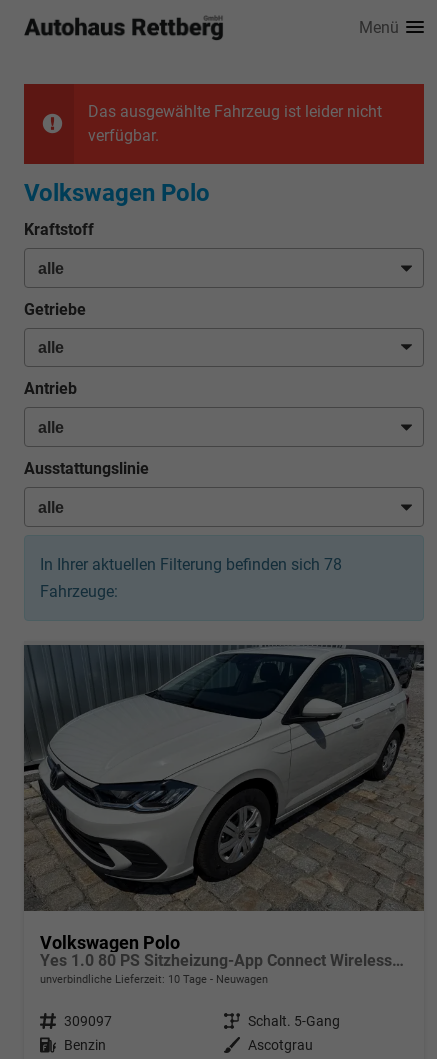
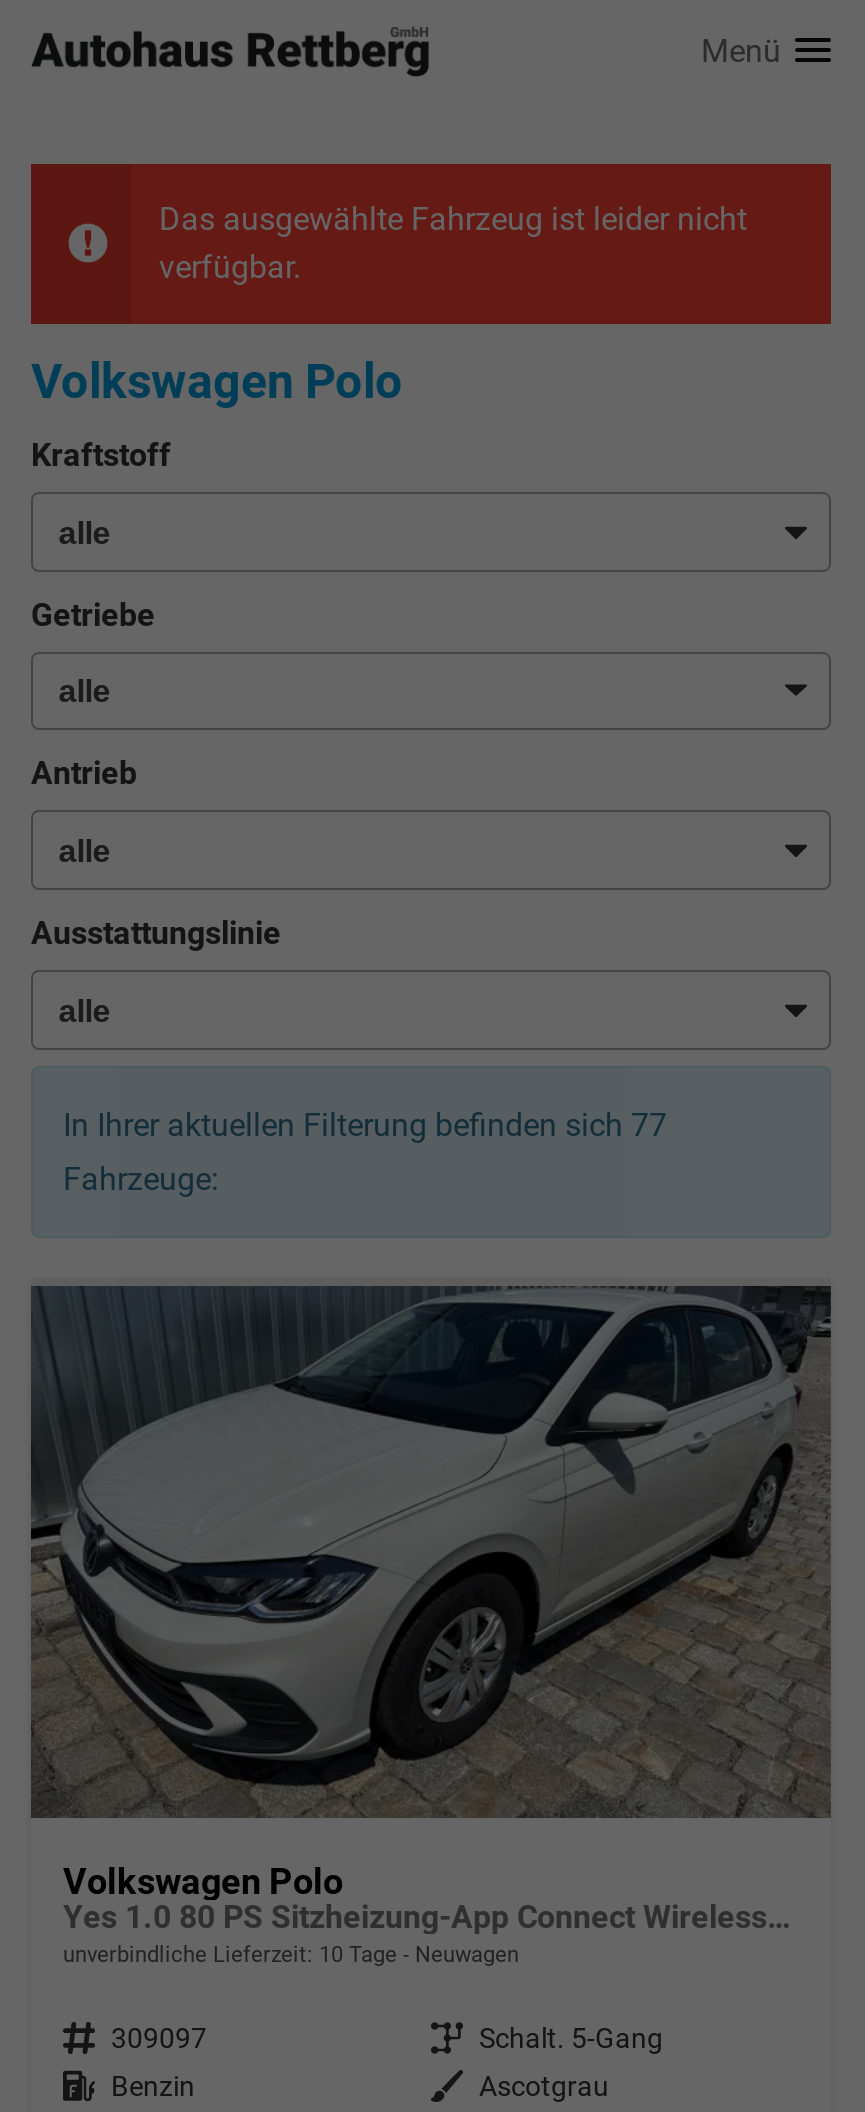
[40,554,342,573] In Ihrer aktuellen Filterung befinden sich 78 -> [63,1105,667,1143] In Ihrer aktuellen Filterung befinden sich 77

